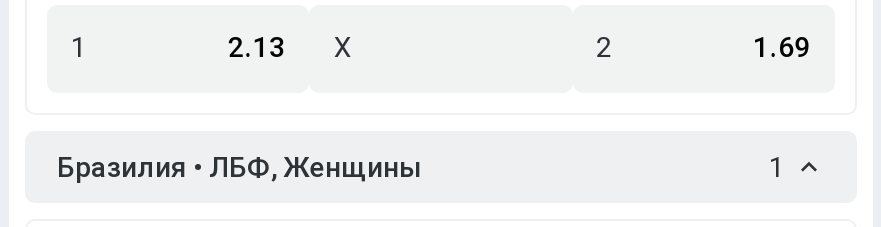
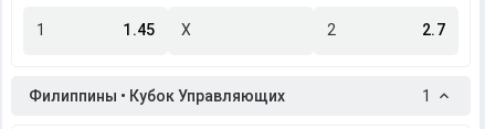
[228,31,352,63] 2.13 X -> [123,21,192,39] 1.45 X
[753,31,811,63] 1.69 -> [422,21,445,39] 2.7
[57,151,421,183] Бразилия • ЛБФ, Женщины -> [29,87,285,105] Филиппины • Кубок Управляющих

